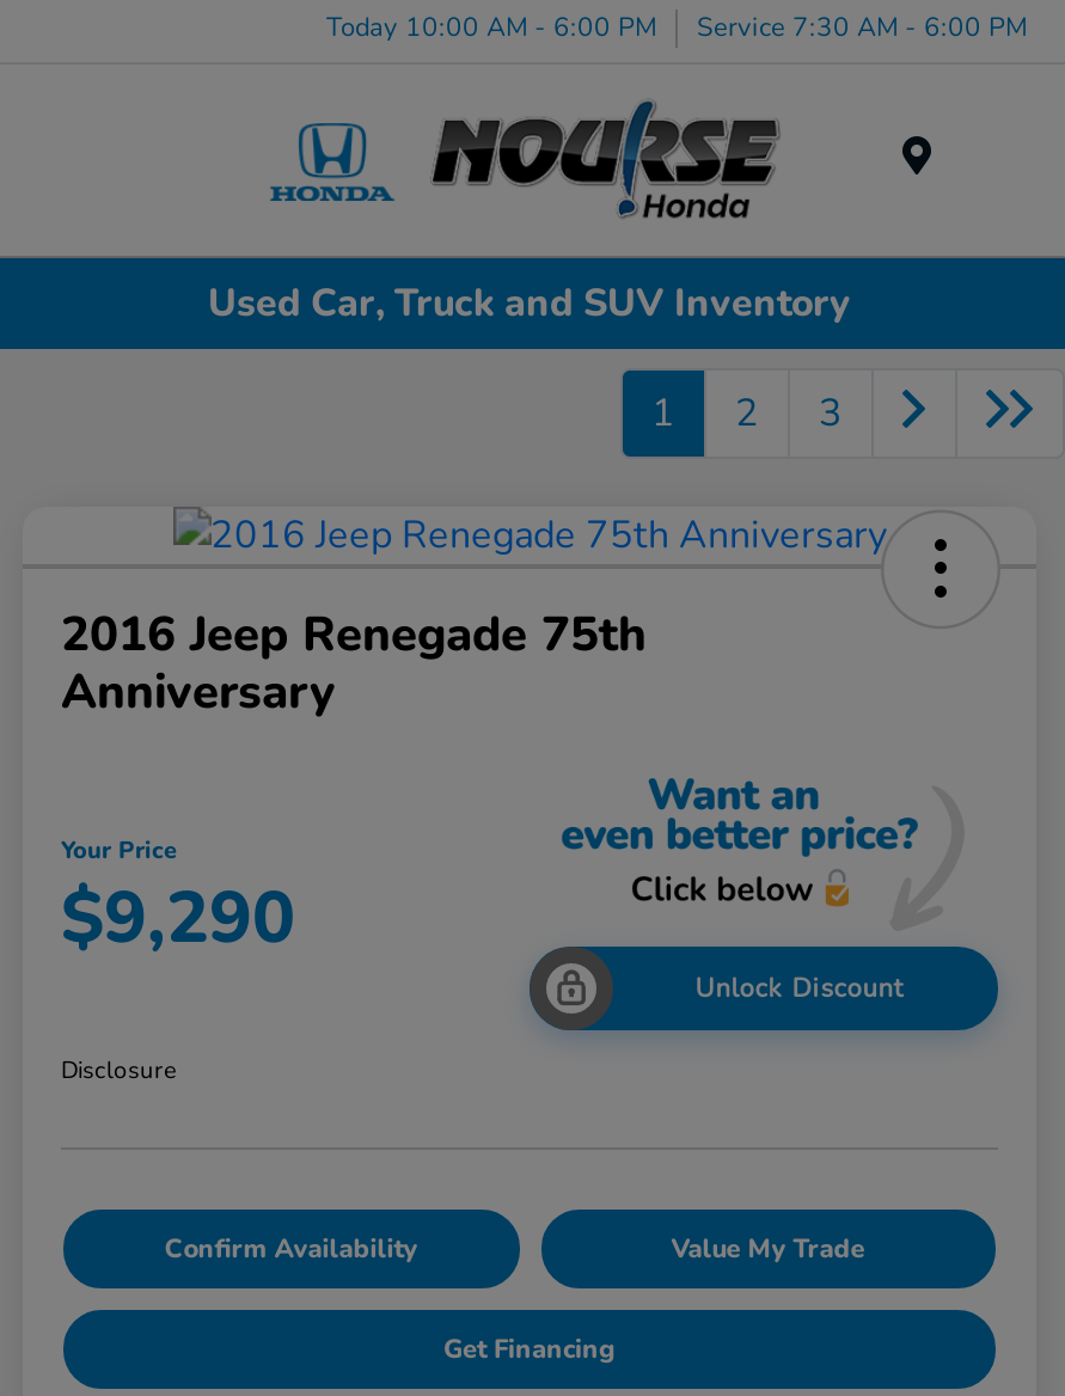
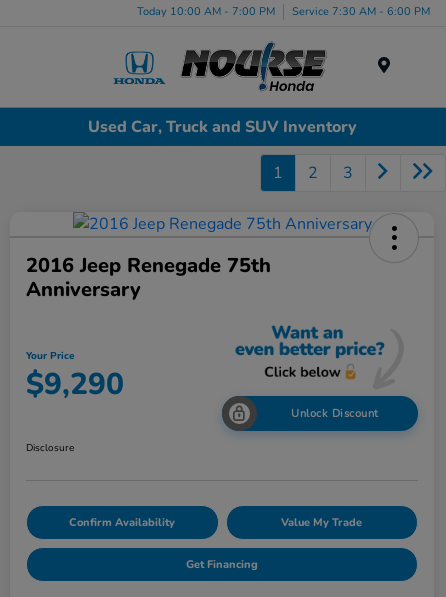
[326,8,1027,44] Today 10:00 AM - 6:00 PM Service 7:30 AM - 6:00 PM -> [137,3,430,18] Today 10:00 AM - 7:00 PM Service 7:30 AM - 6:00 PM

